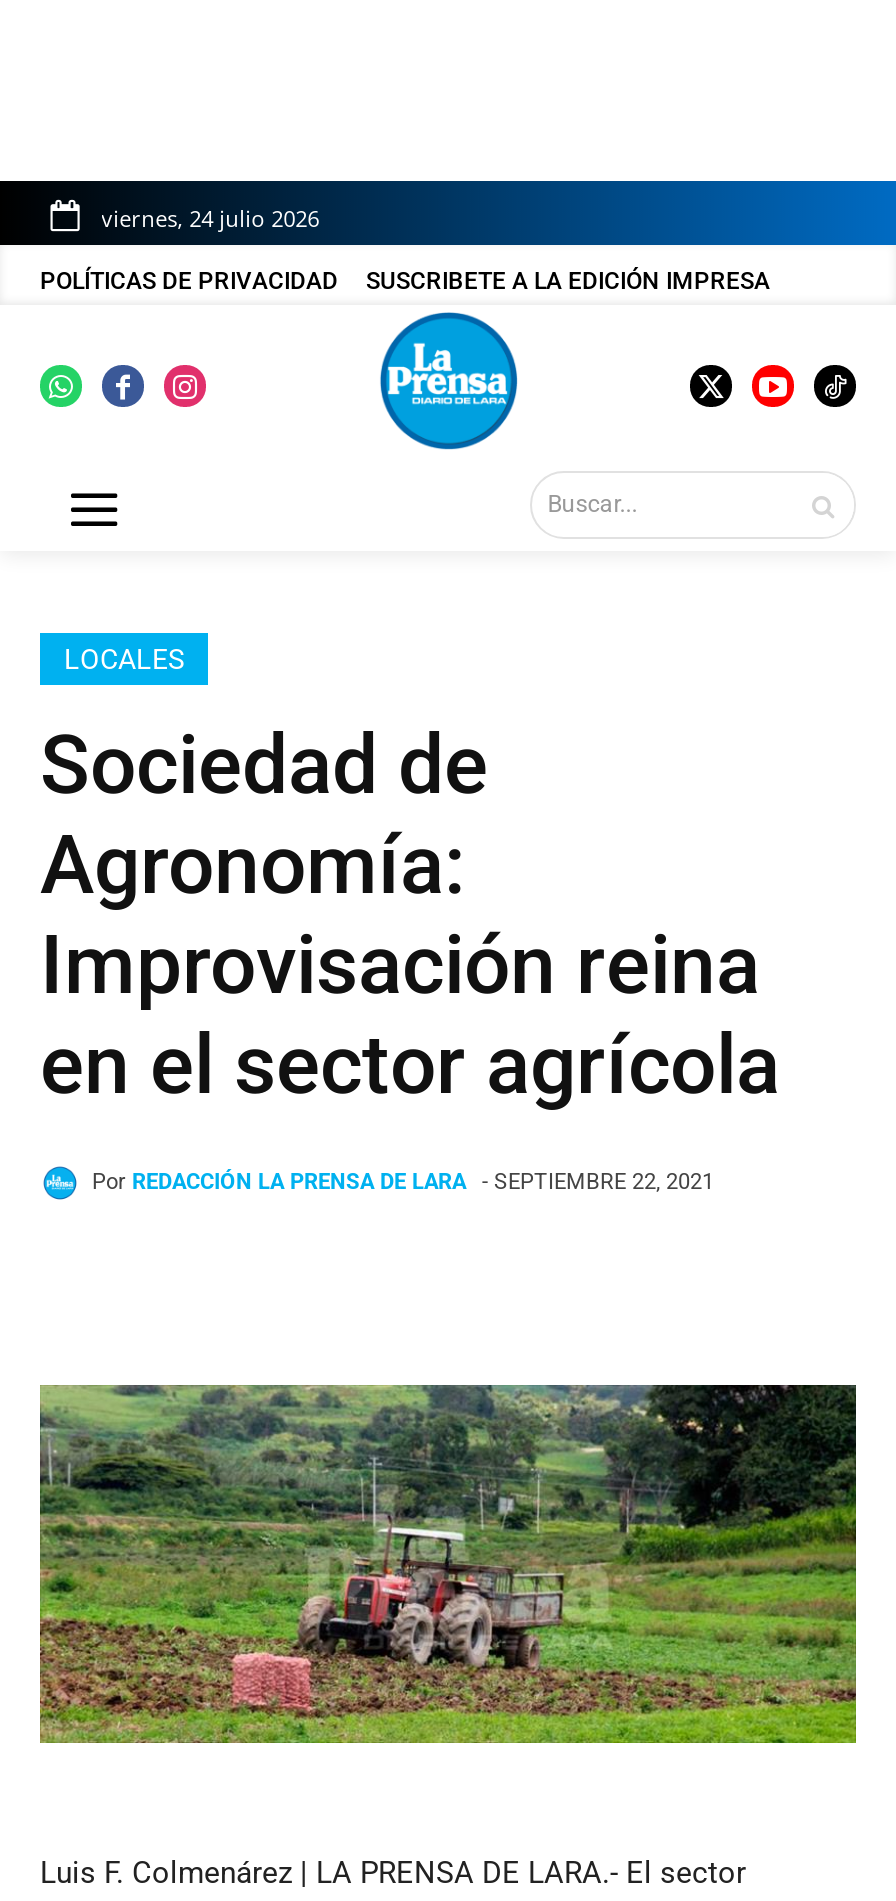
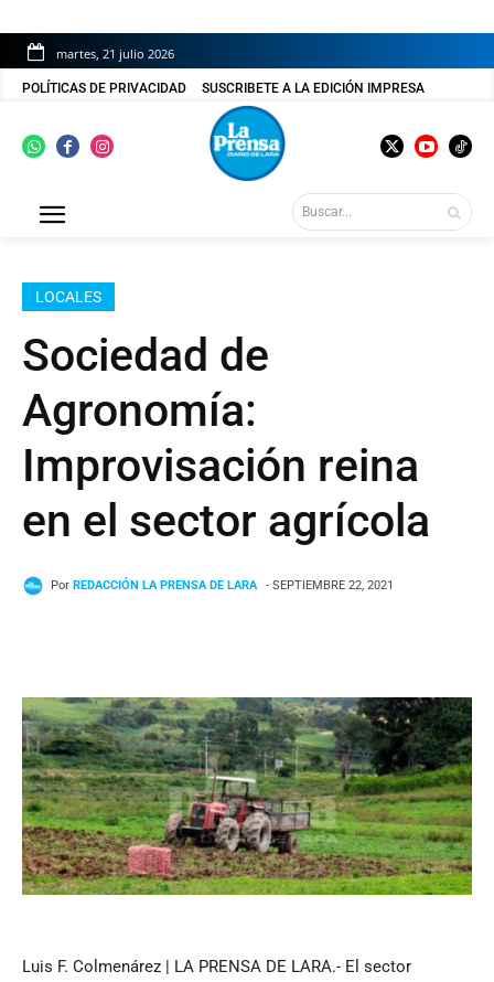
[101,202,319,232] viernes, 24 julio 2026 -> [56,45,174,61] martes, 21 julio 2026

